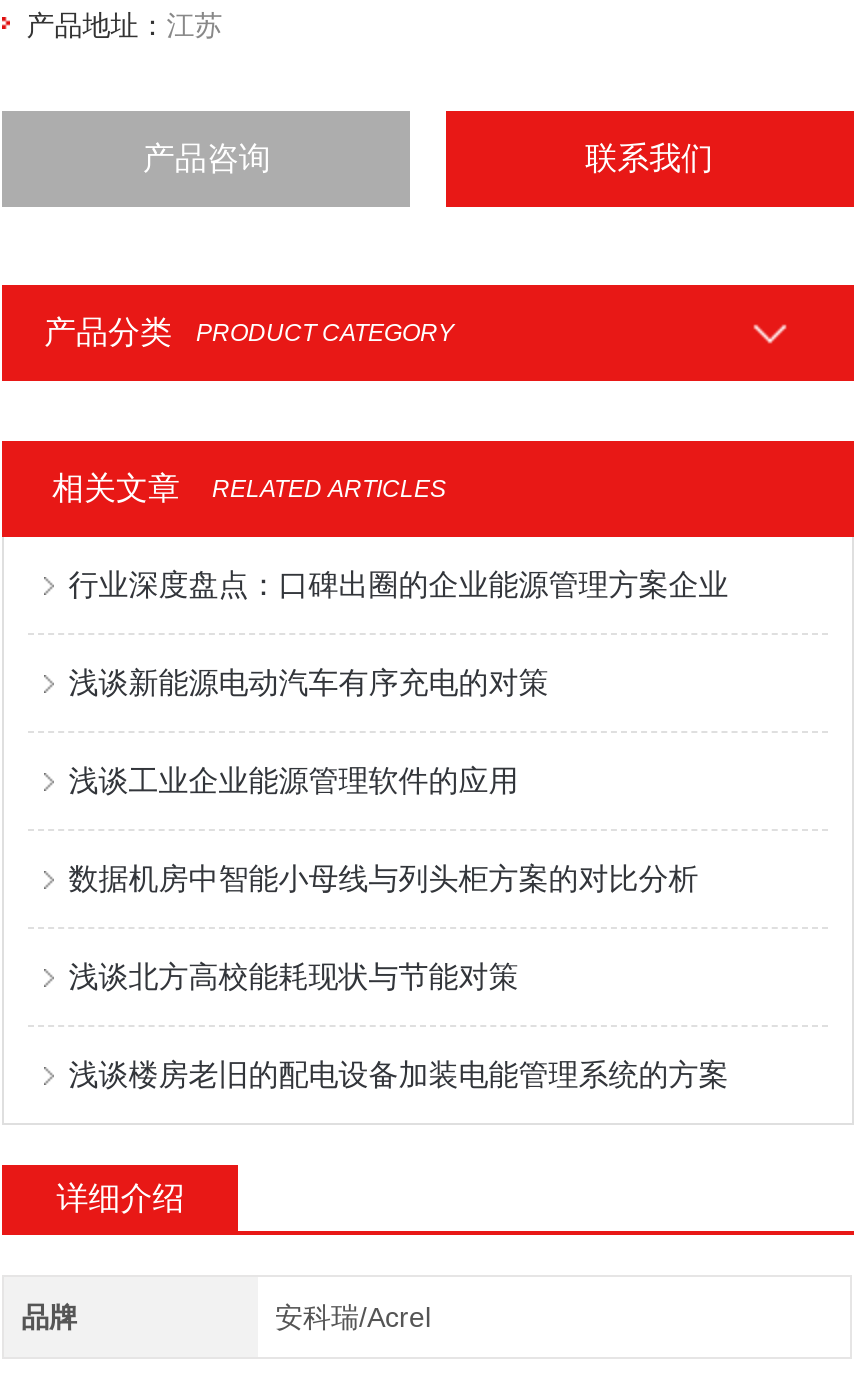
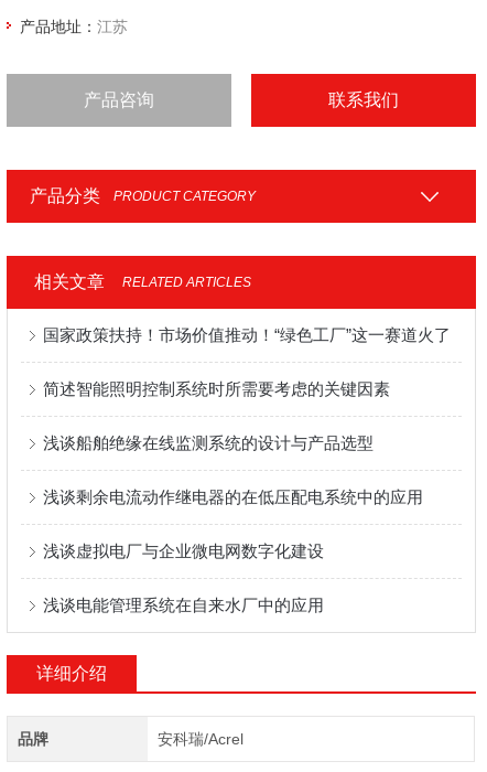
[68,567,728,601] 行业深度盘点：口碑出圈的企业能源管理方案企业 -> [43,325,451,344] 国家政策扶持！市场价值推动！“绿色工厂”这一赛道火了
[68,665,548,699] 浅谈新能源电动汽车有序充电的对策 -> [43,379,390,398] 简述智能照明控制系统时所需要考虑的关键因素
[68,763,518,797] 浅谈工业企业能源管理软件的应用 -> [43,433,374,452] 浅谈船舶绝缘在线监测系统的设计与产品选型
[68,861,698,895] 数据机房中智能小母线与列头柜方案的对比分析 -> [43,487,423,506] 浅谈剩余电流动作继电器的在低压配电系统中的应用
[68,959,518,993] 浅谈北方高校能耗现状与节能对策 -> [43,542,324,560] 浅谈虚拟电厂与企业微电网数字化建设
[68,1057,728,1091] 浅谈楼房老旧的配电设备加装电能管理系统的方案 -> [43,596,324,614] 浅谈电能管理系统在自来水厂中的应用

